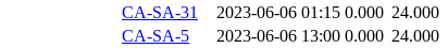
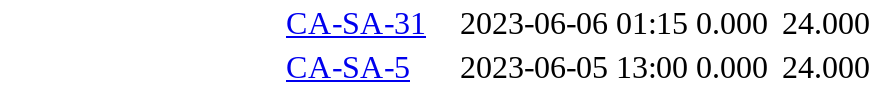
[122,27,439,45] CA-SA-5 2023-06-06 13:00 0.000 24.000 -> [286,51,870,85] CA-SA-5 2023-06-05 13:00 0.000 24.000

